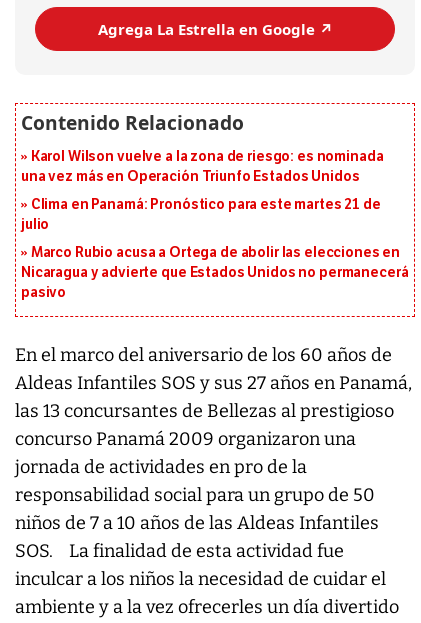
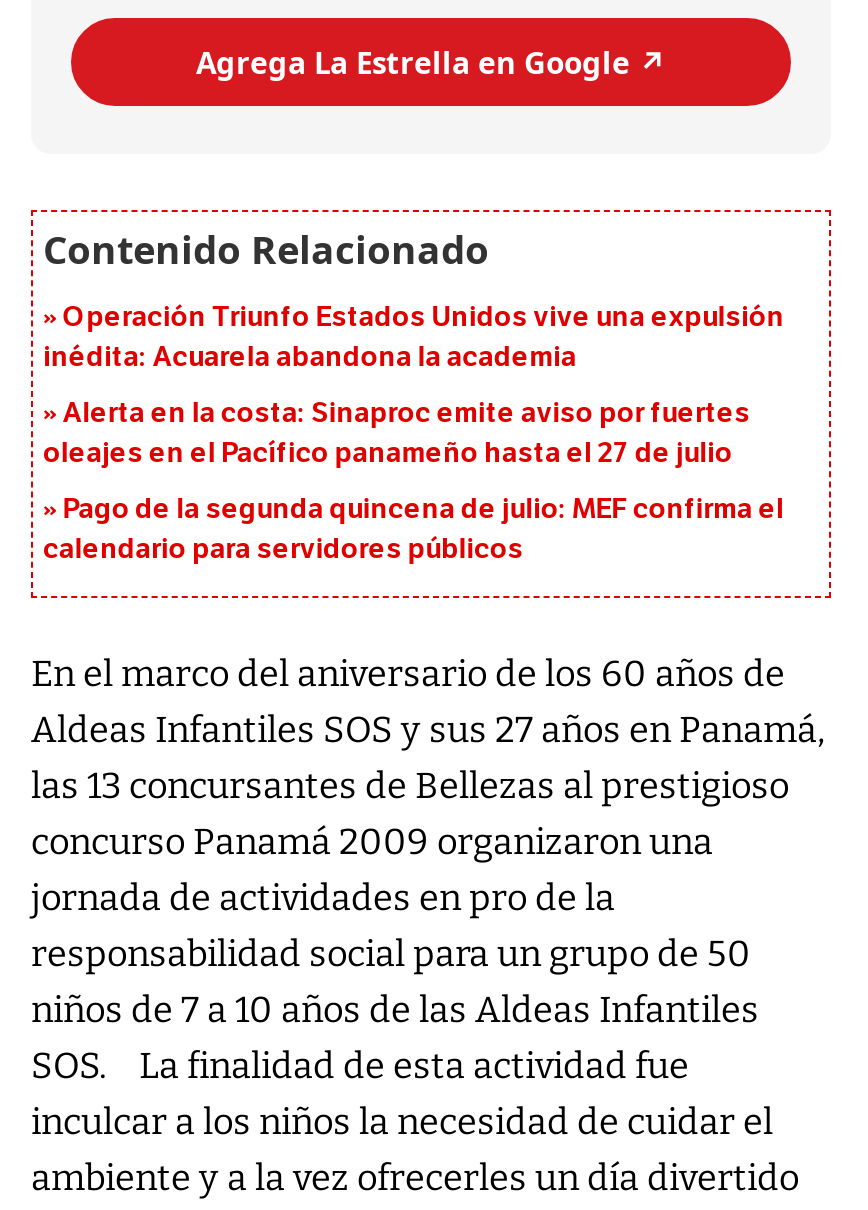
[21,148,383,185] Karol Wilson vuelve a la zona de riesgo: es nominada | una vez más en Operación Triunfo Estados Unidos -> [43,301,784,375] Operación Triunfo Estados Unidos vive una expulsión | inédita: Acuarela abandona la academia
[21,196,381,233] Clima en Panamá: Pronóstico para este martes 21 de | julio -> [43,397,750,471] Alerta en la costa: Sinaproc emite aviso por fuertes | oleajes en el Pacífico panameño hasta el 27 de julio
[21,244,408,301] Marco Rubio acusa a Ortega de abolir las elecciones en | Nicaragua y advierte que Estados Unidos no permanecerá | pasivo -> [43,493,784,567] Pago de la segunda quincena de julio: MEF confirma el | calendario para servidores públicos

